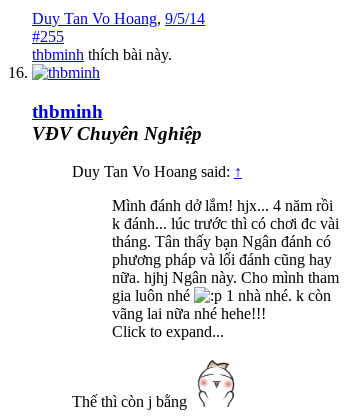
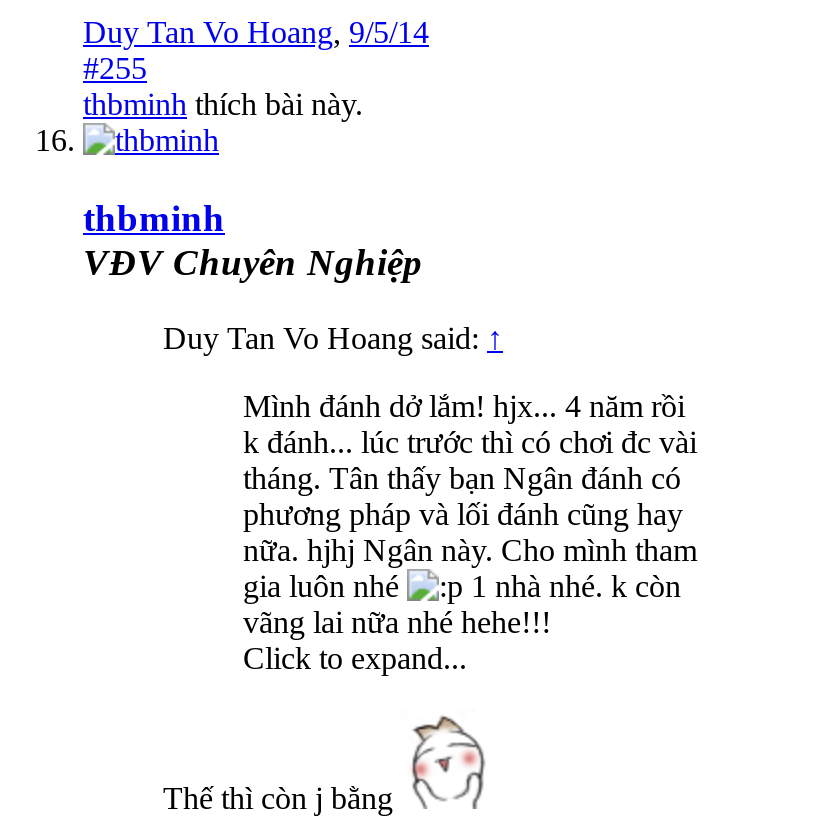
[196,361,235,406] [image] -> [409,715,487,803] [image]

